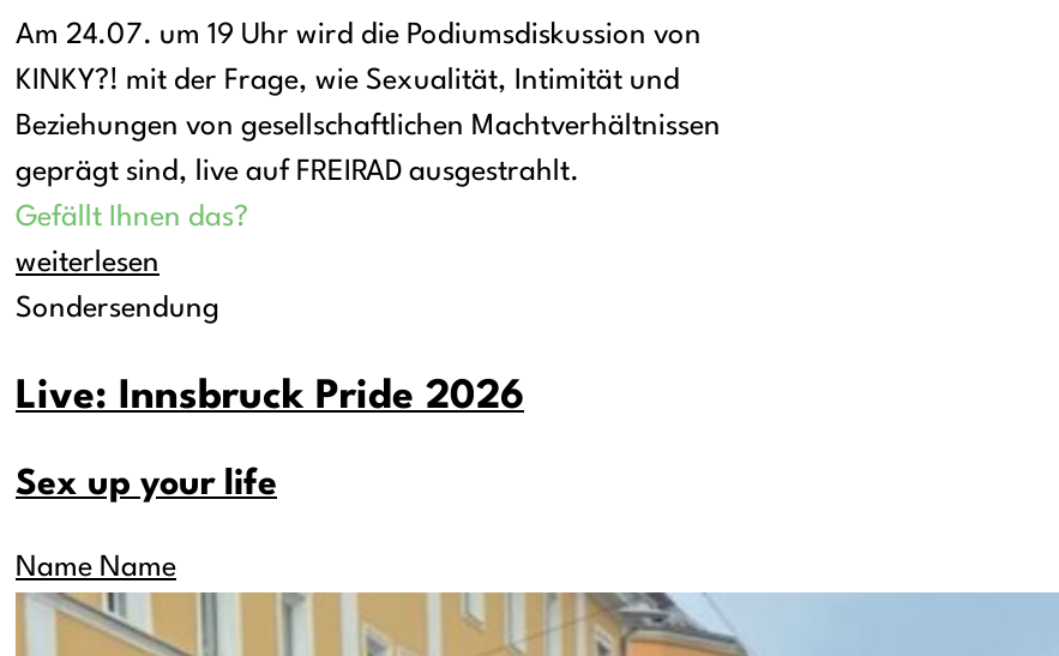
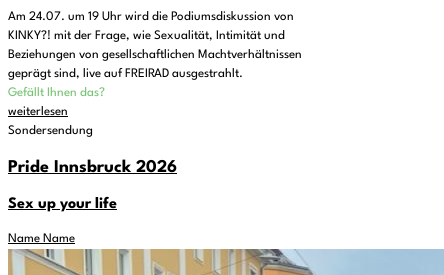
[16,377,524,418] Live: Innsbruck Pride 2026 -> [8,159,177,176] Pride Innsbruck 2026

